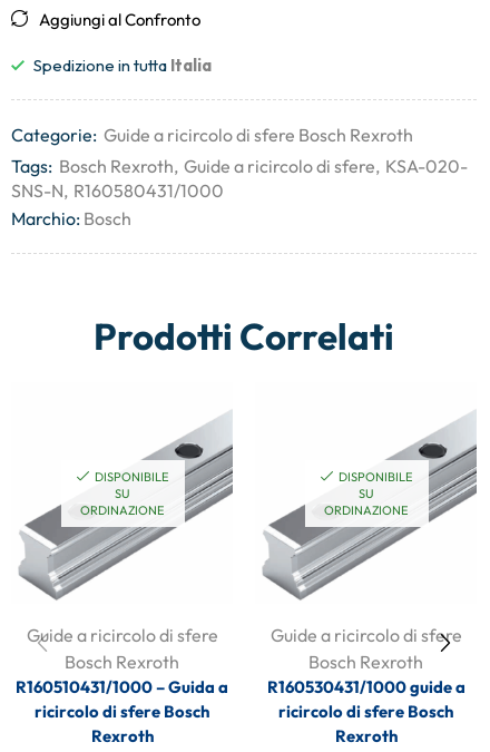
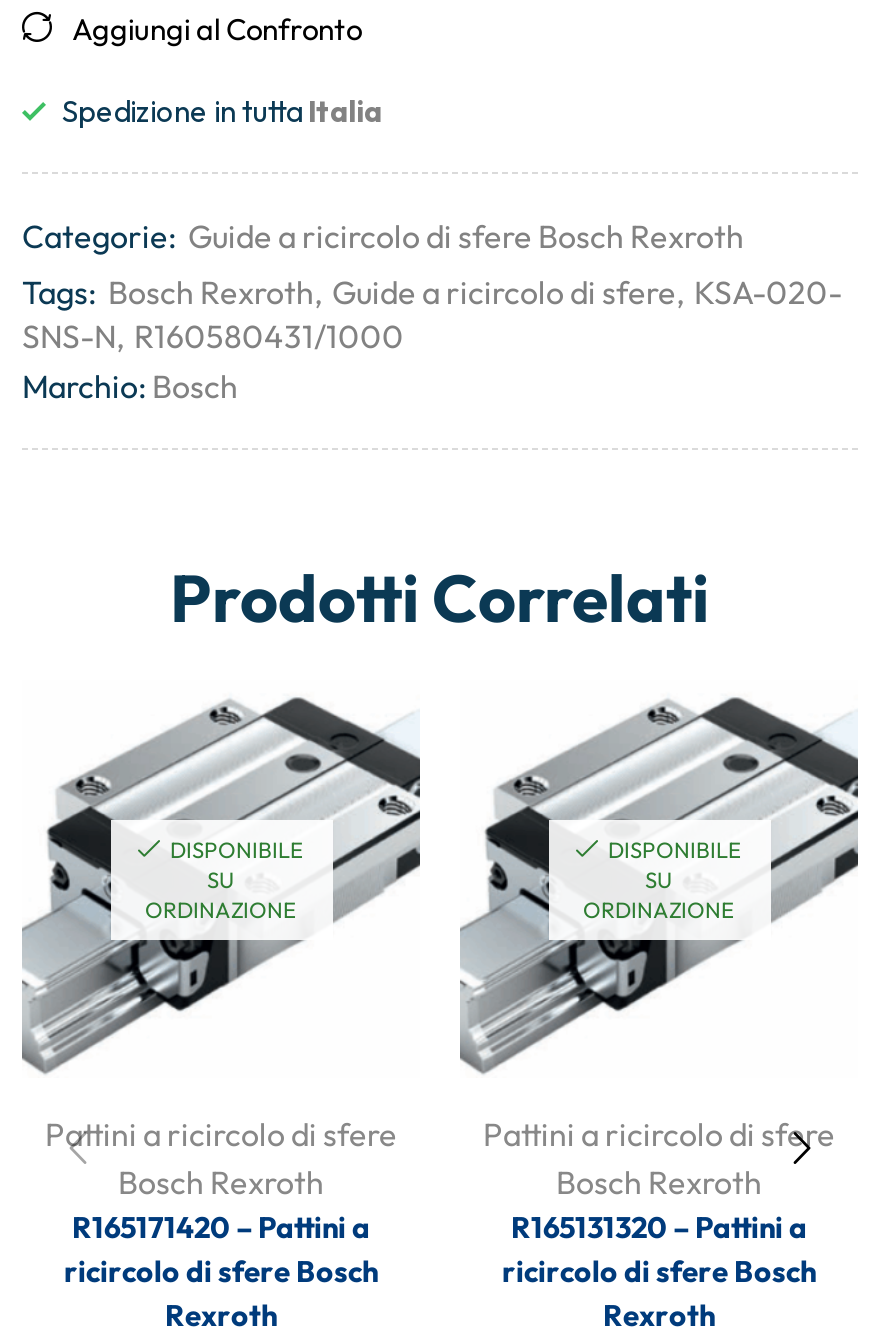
[11,392,234,646] [image] | Guide a ricircolo di sfere -> [20,696,422,1154] [image] | Pattini a ricircolo di sfere
[255,392,478,646] [image] | Guide a ricircolo di sfere -> [458,696,860,1154] [image] | Pattini a ricircolo di sfere
[16,676,228,697] R160510431/1000 – Guida a -> [72,1208,370,1246] R165171420 – Pattini a
[267,676,465,697] R160530431/1000 guide a -> [511,1208,807,1246] R165131320 – Pattini a

